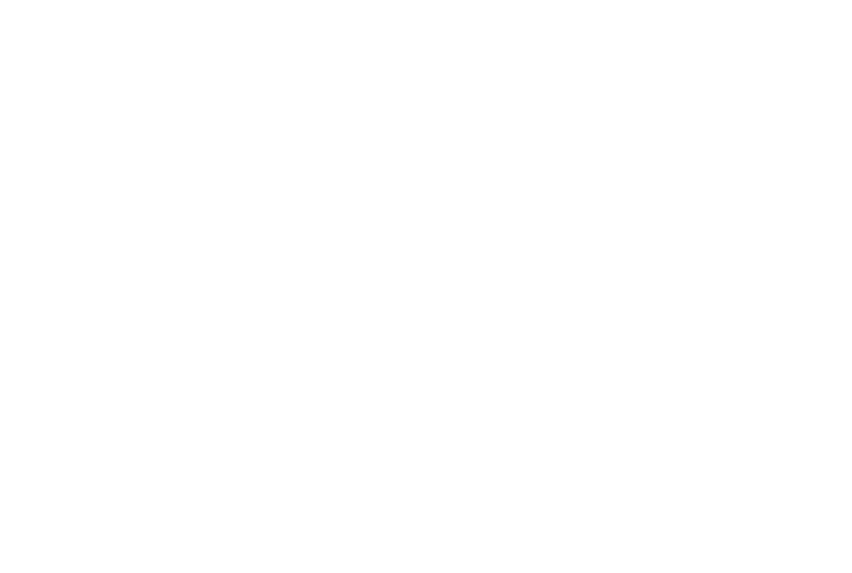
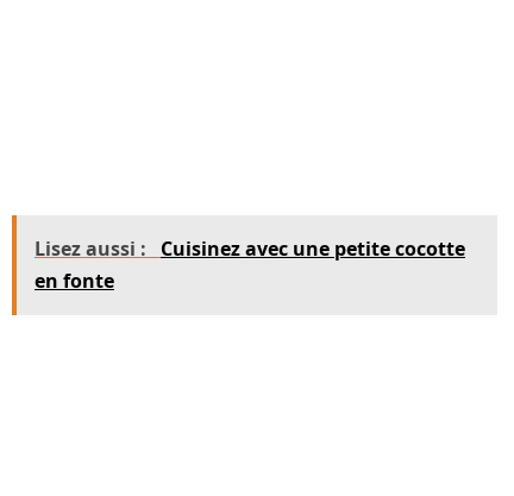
none -> [11,214,495,316] [image] | Lisez aussi : Cuisinez avec une petite cocotte | en fonte

